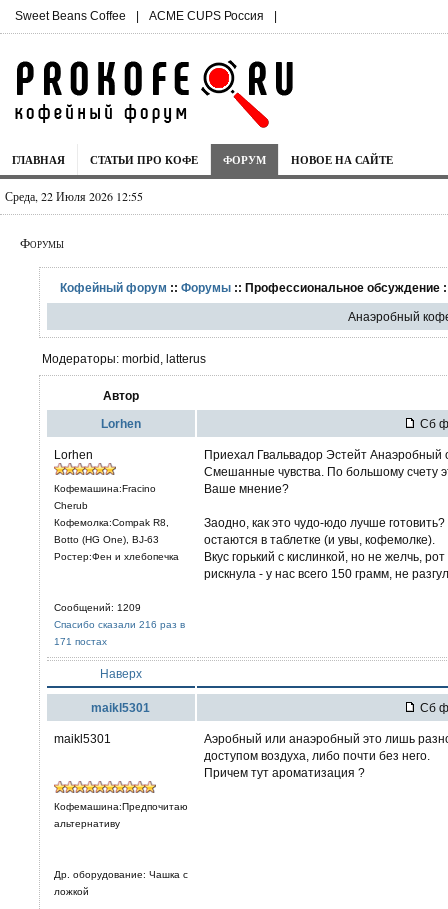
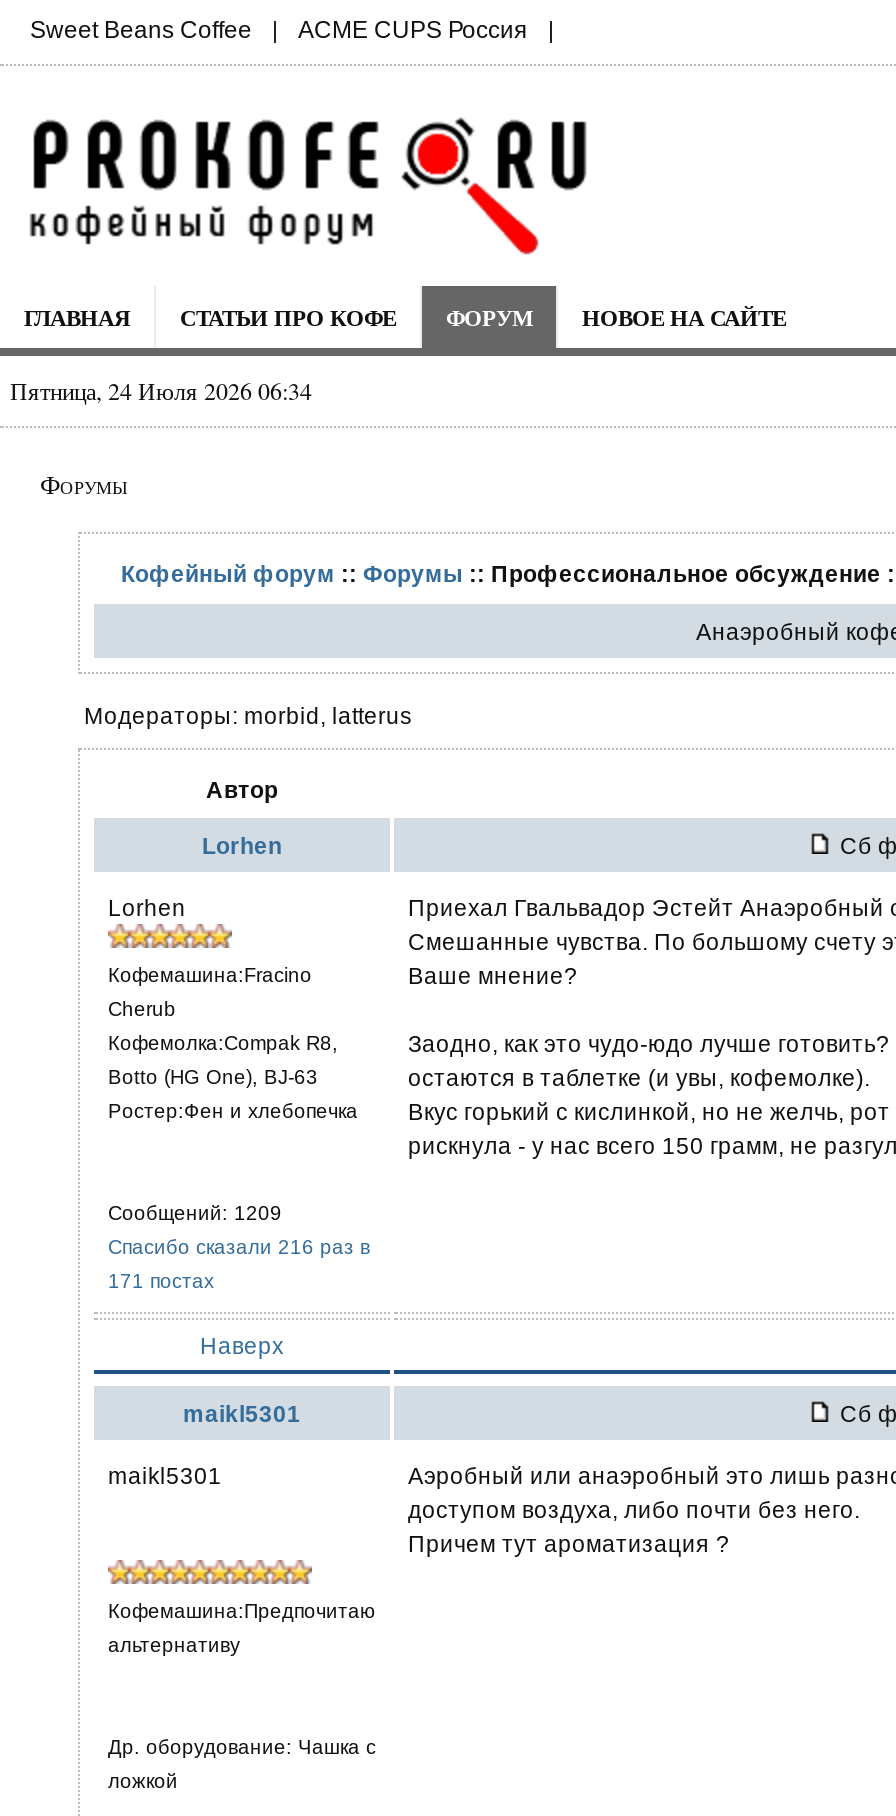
[5,188,143,204] Среда, 22 Июля 2026 12:55 -> [10,374,312,406] Пятница, 24 Июля 2026 06:34

